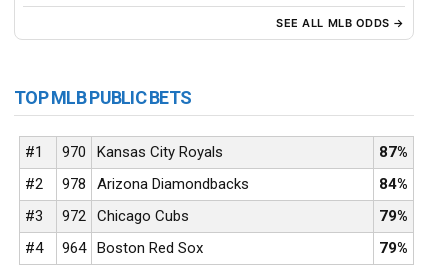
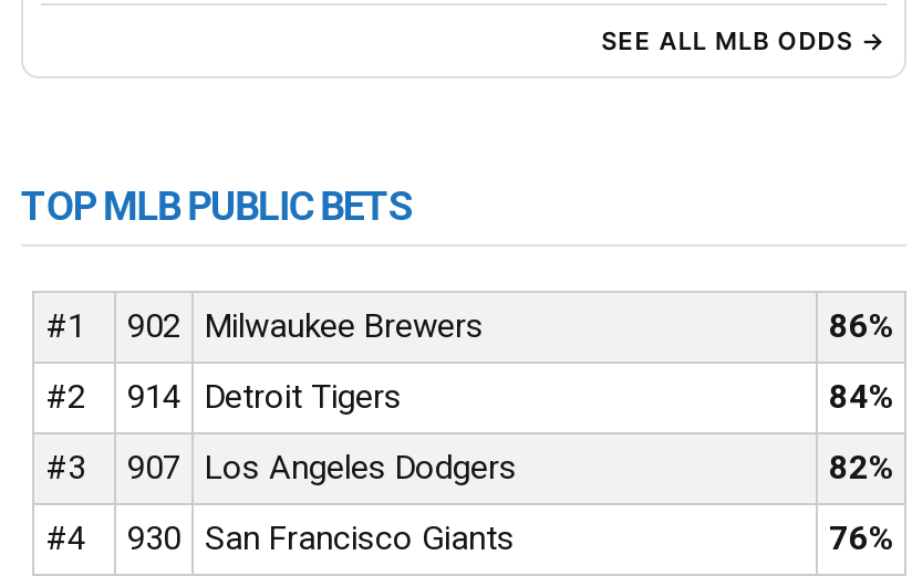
[62,143,408,161] 970 | Kansas City Royals | 87% -> [127,306,893,346] 902 | Milwaukee Brewers | 86%
[62,175,249,193] 978 | Arizona Diamondbacks -> [127,377,402,417] 914 | Detroit Tigers
[62,207,408,225] 972 | Chicago Cubs | 79% -> [127,448,893,488] 907 | Los Angeles Dodgers | 82%
[62,239,408,257] 964 | Boston Red Sox | 79% -> [127,519,893,558] 930 | San Francisco Giants | 76%

